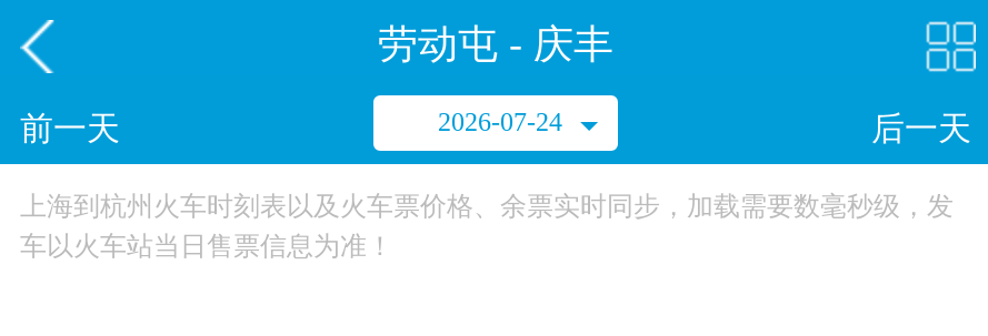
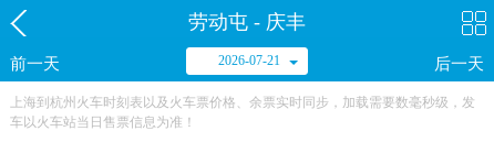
[438,106,569,138] 2026-07-24 -> [218,53,284,68] 2026-07-21

